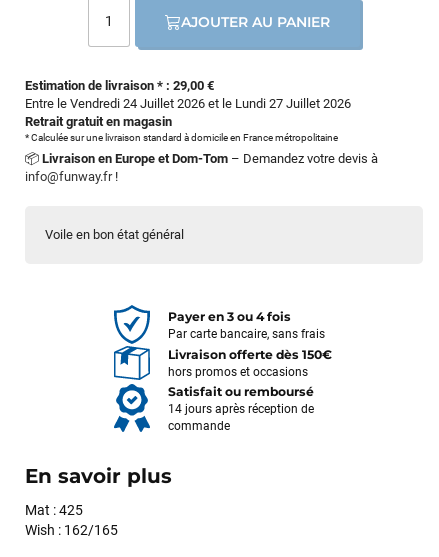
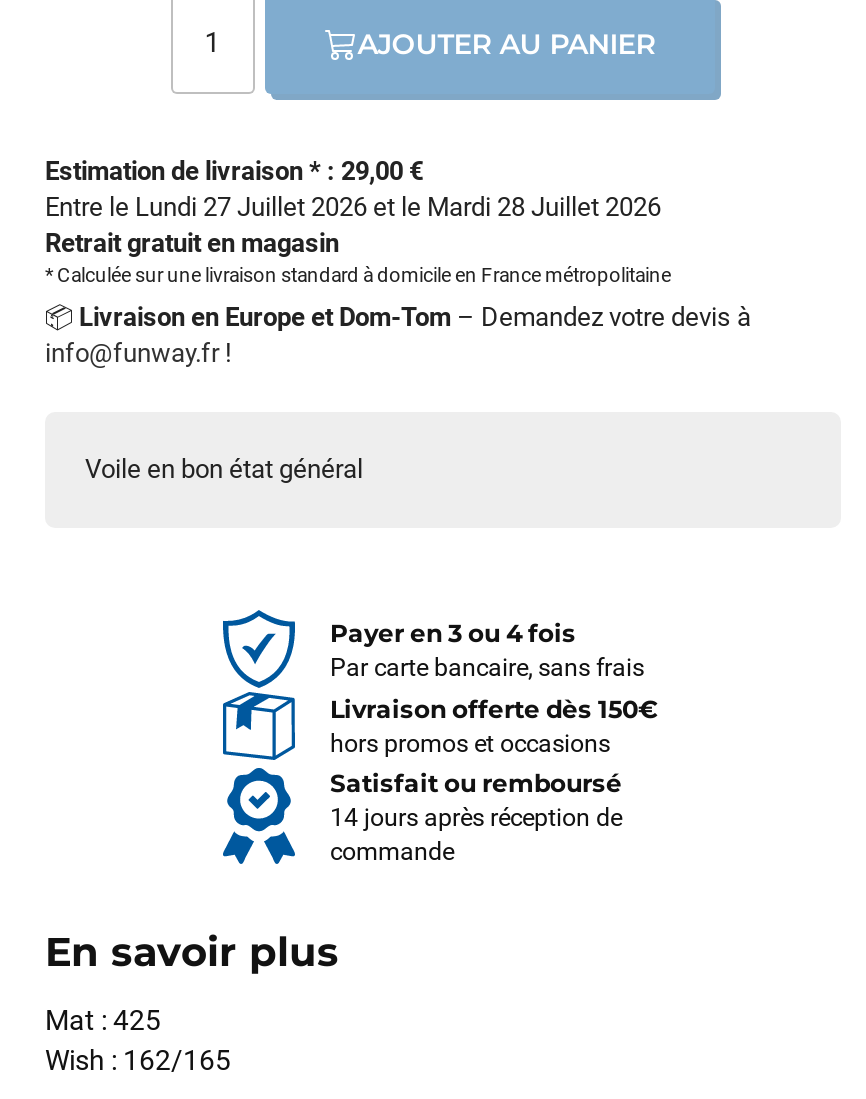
[25,95,351,110] Entre le Vendredi 24 Juillet 2026 et le Lundi 27 Juillet 2026 -> [45,191,661,221] Entre le Lundi 27 Juillet 2026 et le Mardi 28 Juillet 2026

